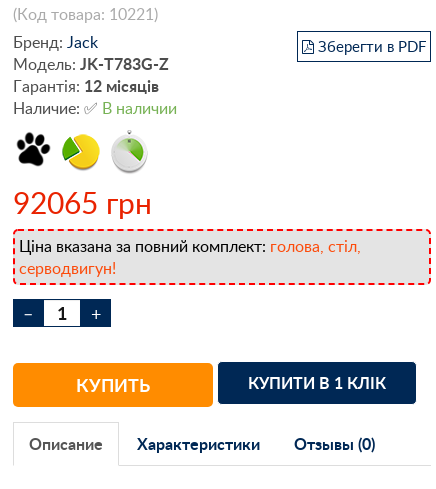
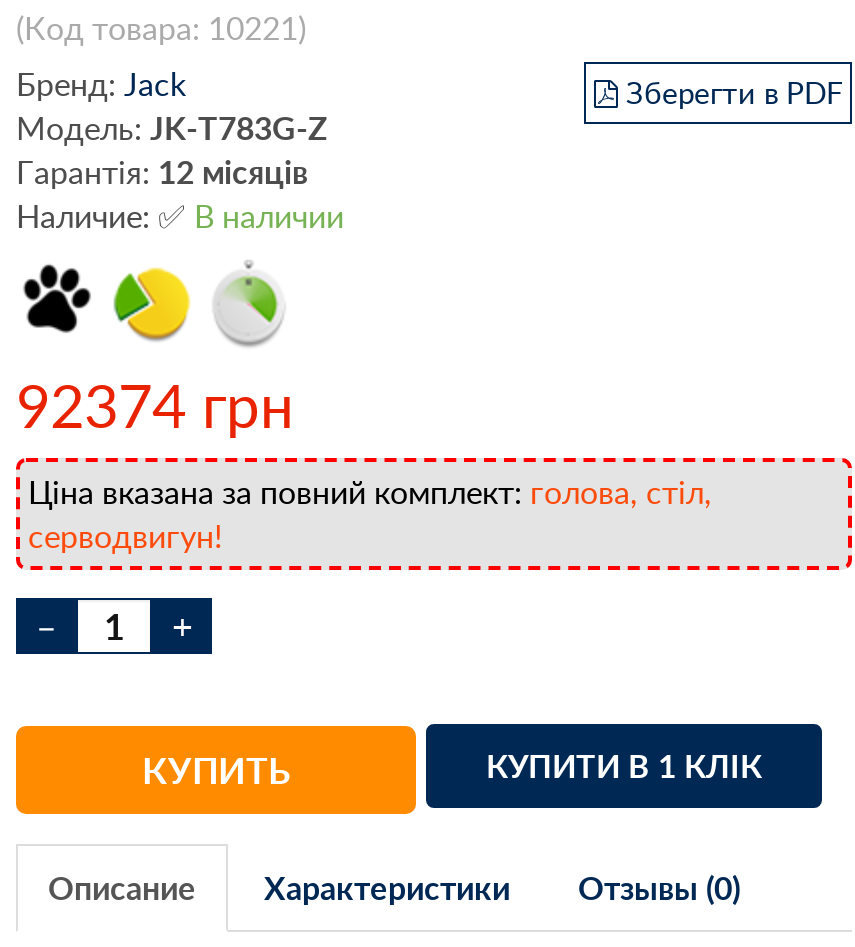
[13,182,152,223] 92065 грн -> [16,364,294,446] 92374 грн

